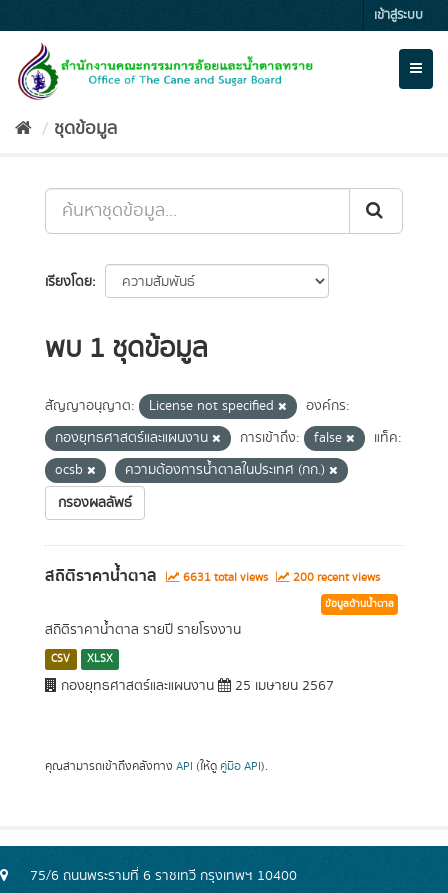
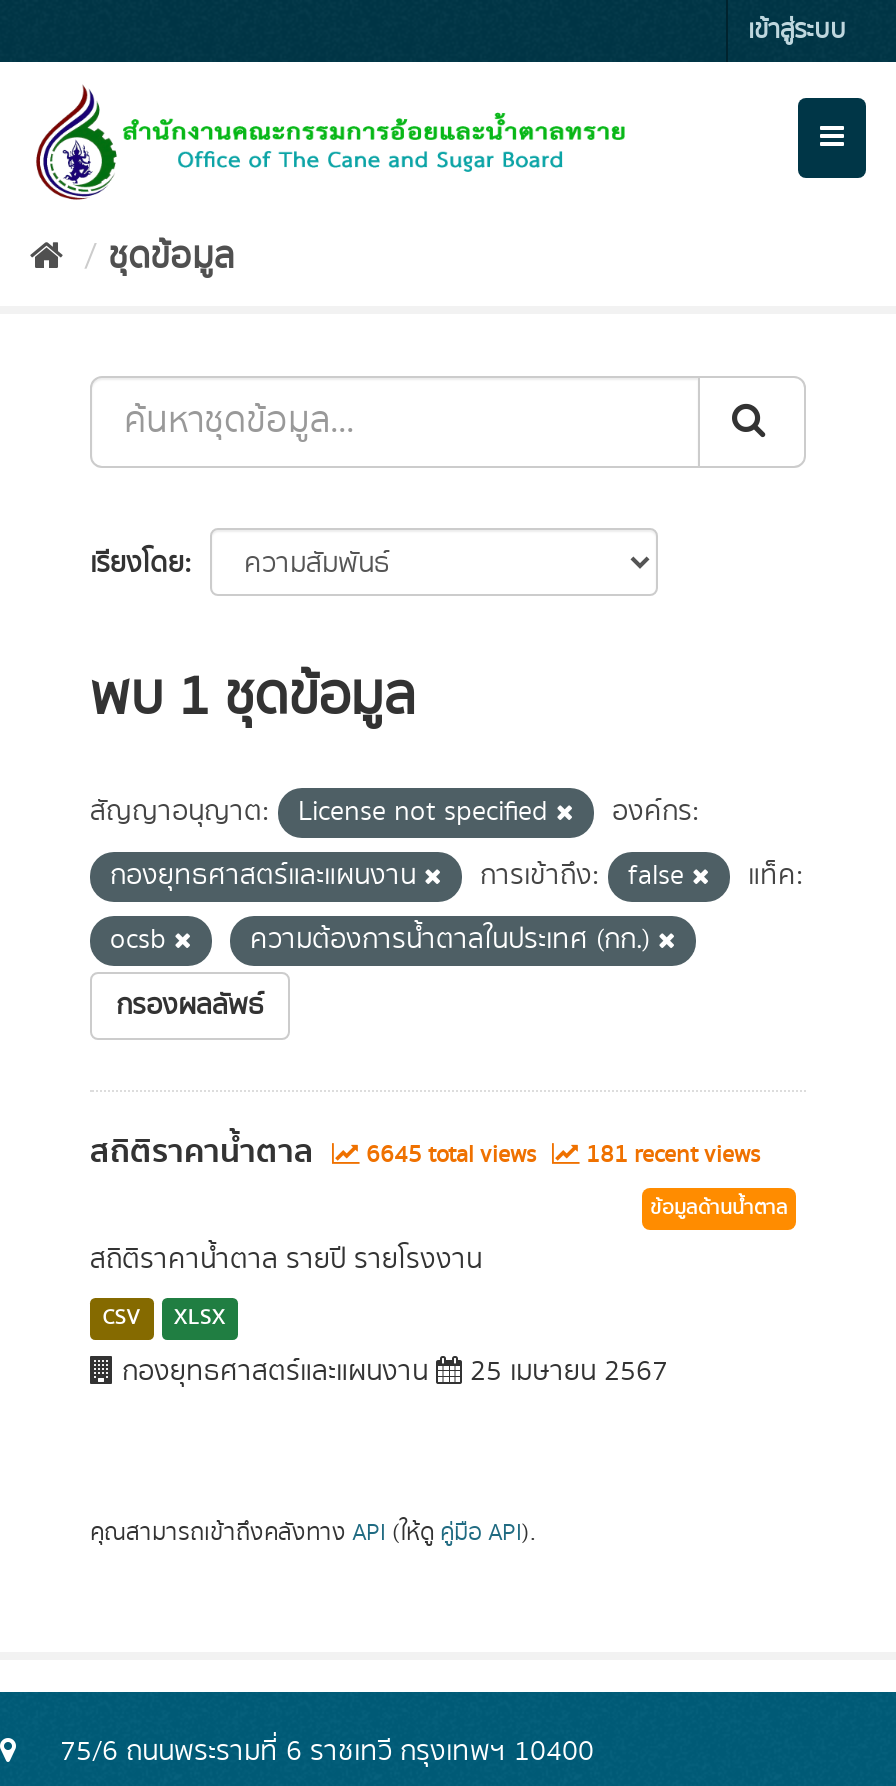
[180,569,271,586] 6631 total views -> [360,1138,542,1172] 6645 total views
[290,569,380,586] 200 recent views -> [580,1138,760,1172] 181 recent views

